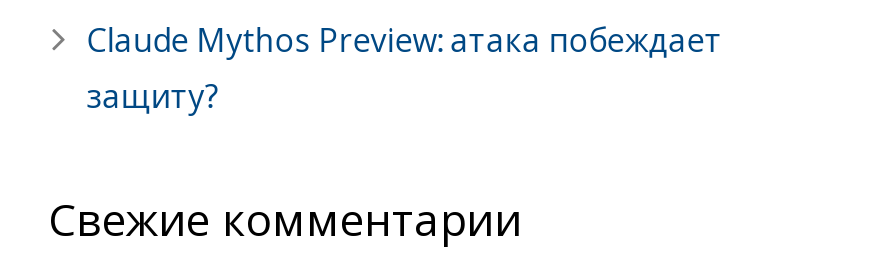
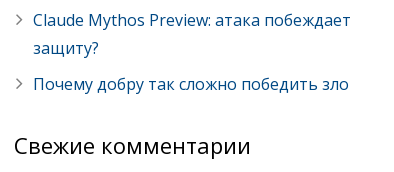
none -> [33,73,349,95] Почему добру так сложно победить зло

